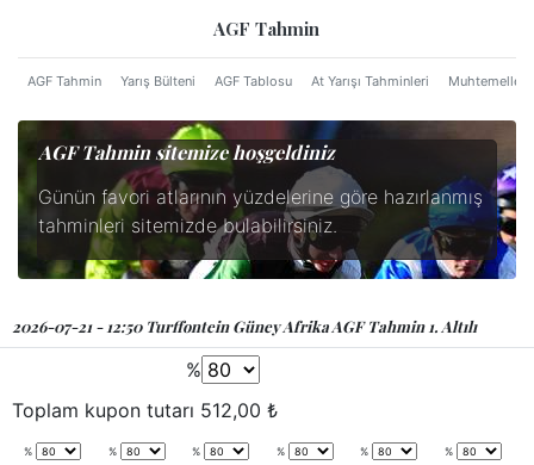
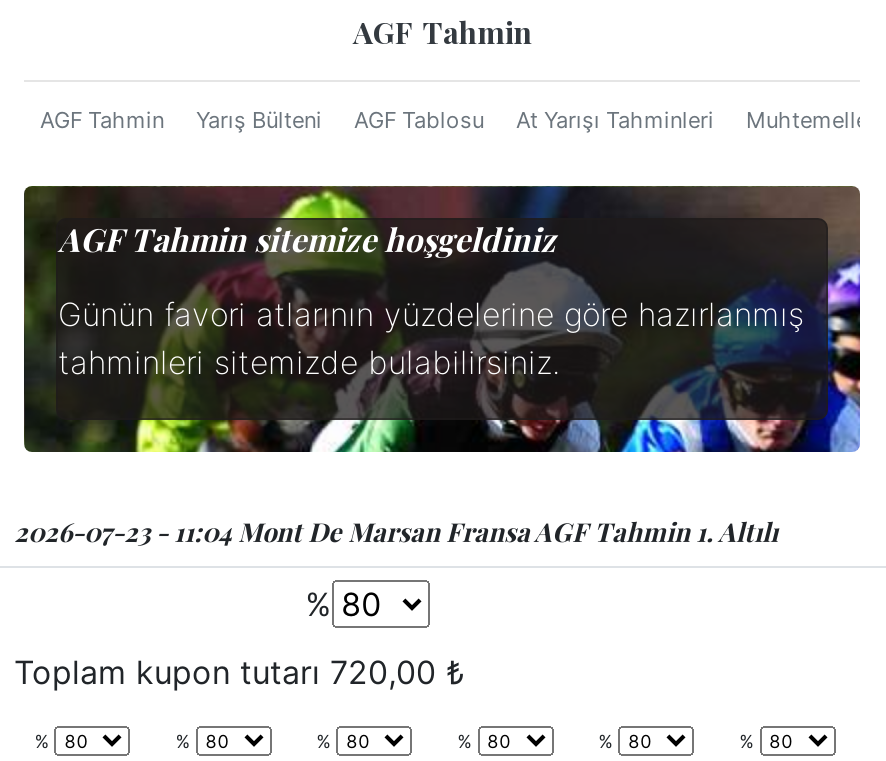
[12,316,477,336] 2026-07-21 - 12:50 Turffontein Güney Afrika AGF Tahmin 1. Altılı -> [14,514,778,548] 2026-07-23 - 11:04 Mont De Marsan Fransa AGF Tahmin 1. Altılı
[12,398,278,422] Toplam kupon tutarı 512,00 ₺ -> [14,652,464,692] Toplam kupon tutarı 720,00 ₺

